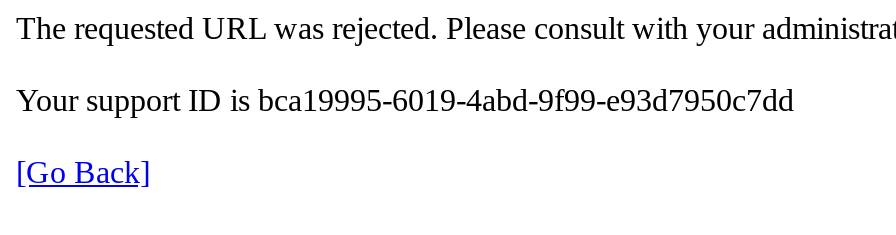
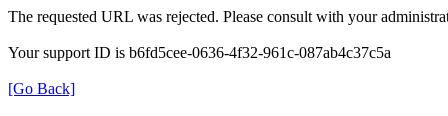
[16,83,794,117] Your support ID is bca19995-6019-4abd-9f99-e93d7950c7dd -> [8,44,391,61] Your support ID is b6fd5cee-0636-4f32-961c-087ab4c37c5a

